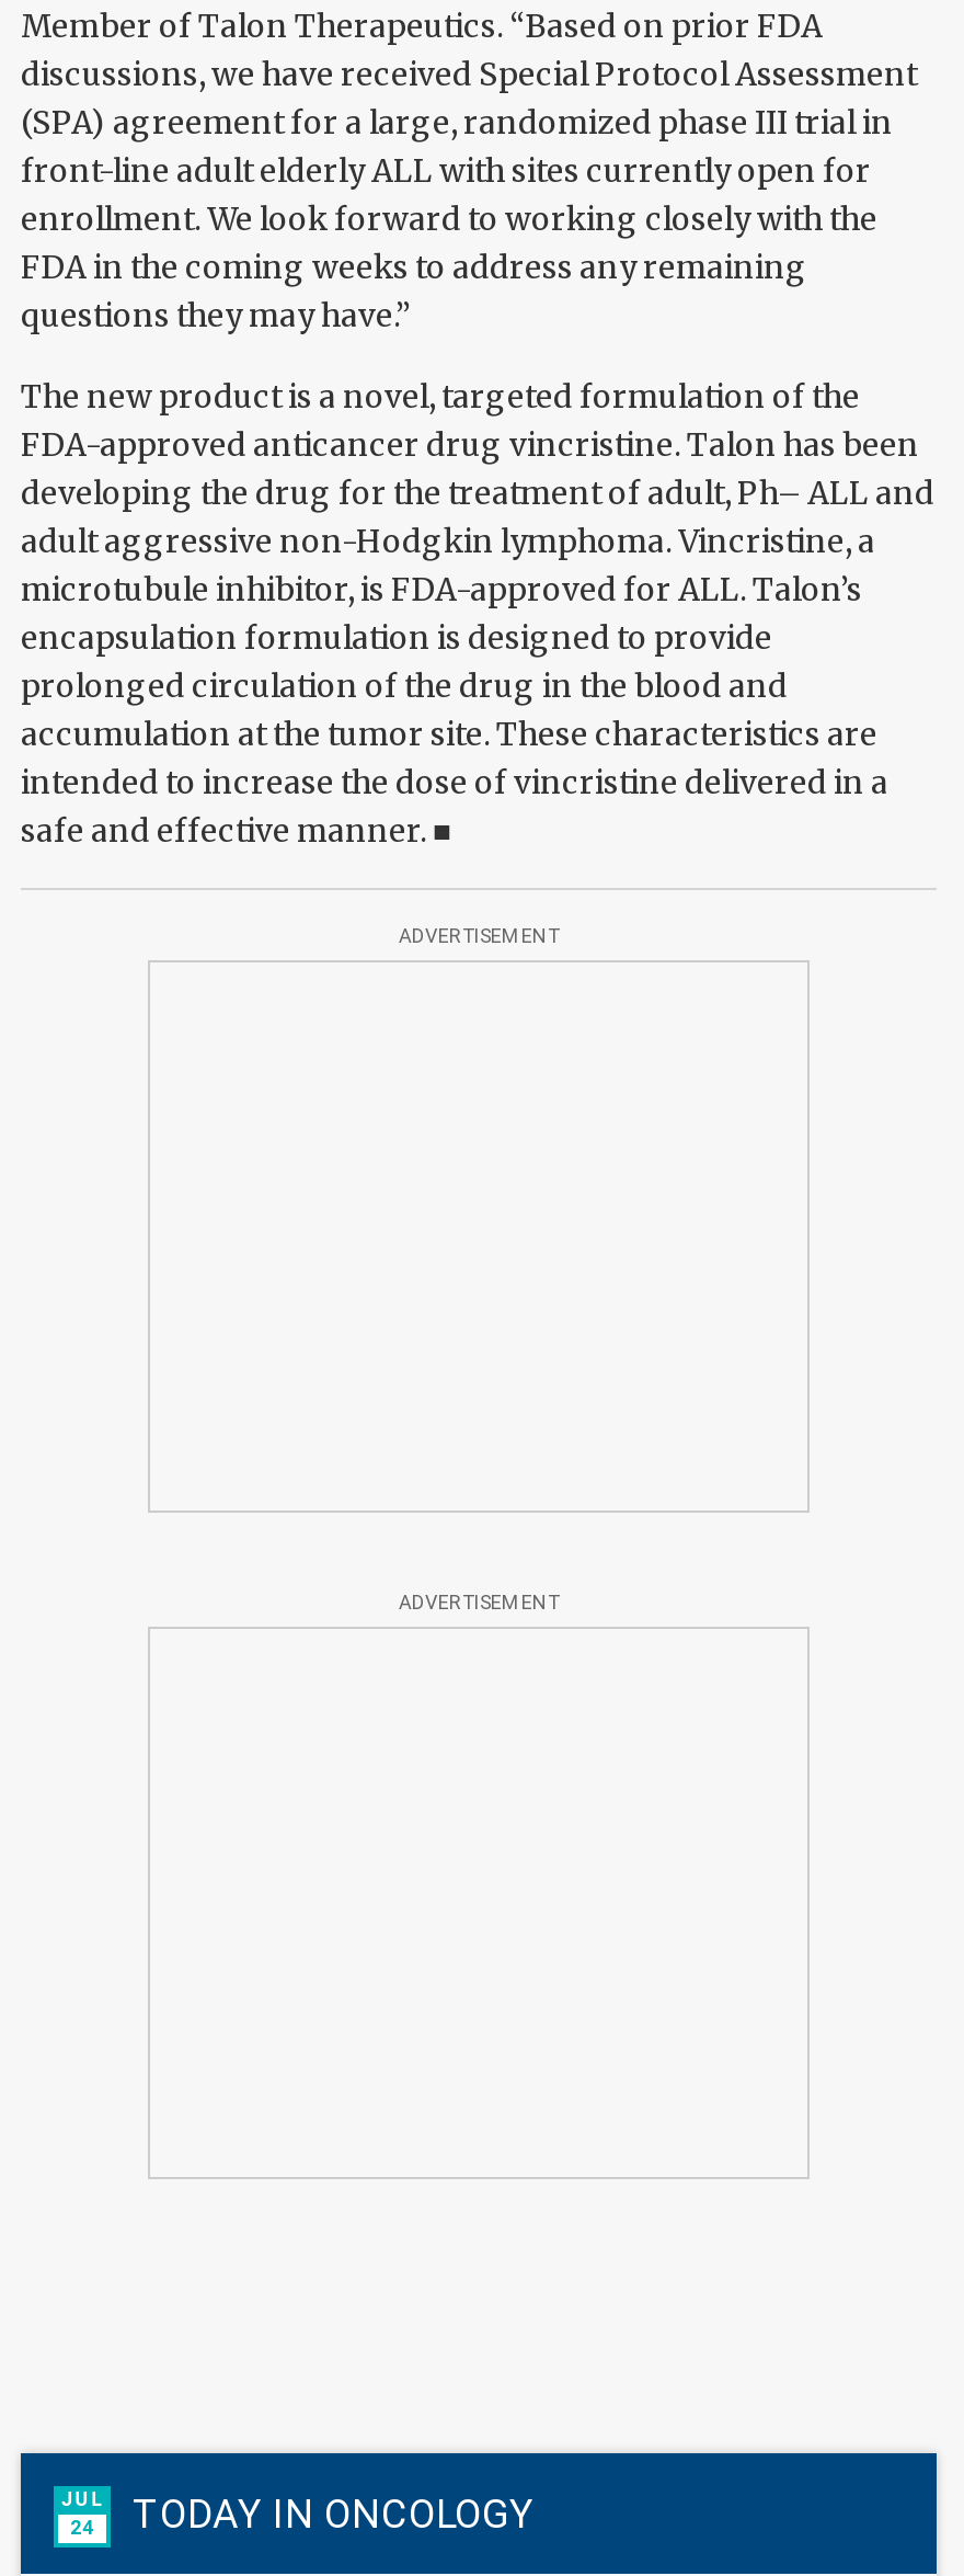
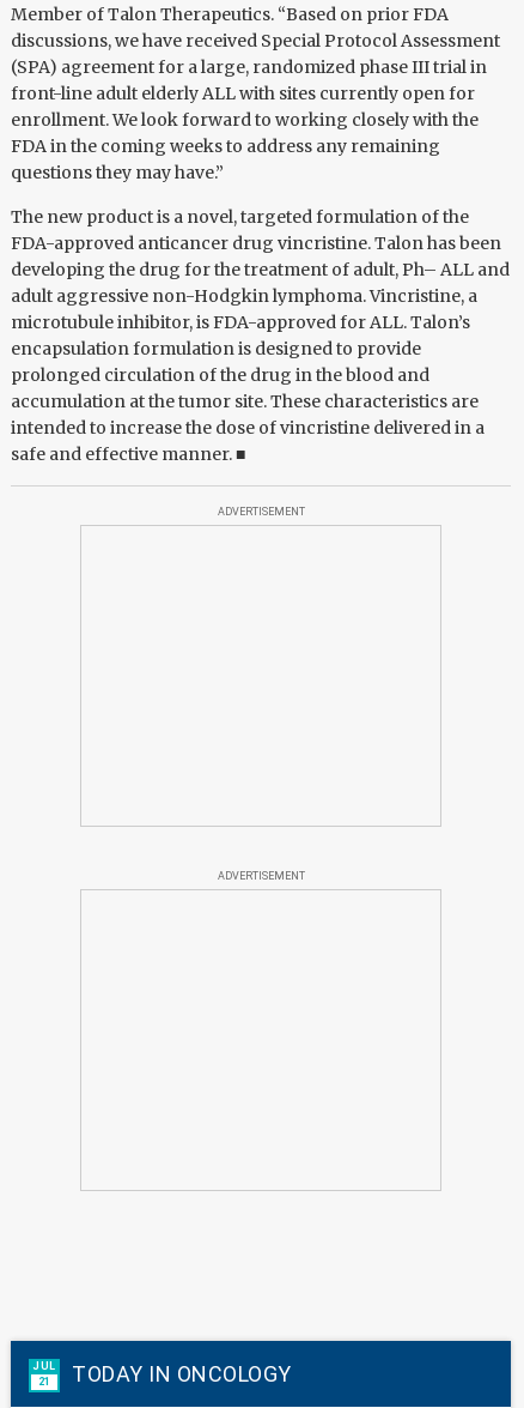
[61,2488,535,2539] JUL 24 TODAY IN ONCOLOGY -> [33,1360,291,1388] JUL 21 TODAY IN ONCOLOGY

